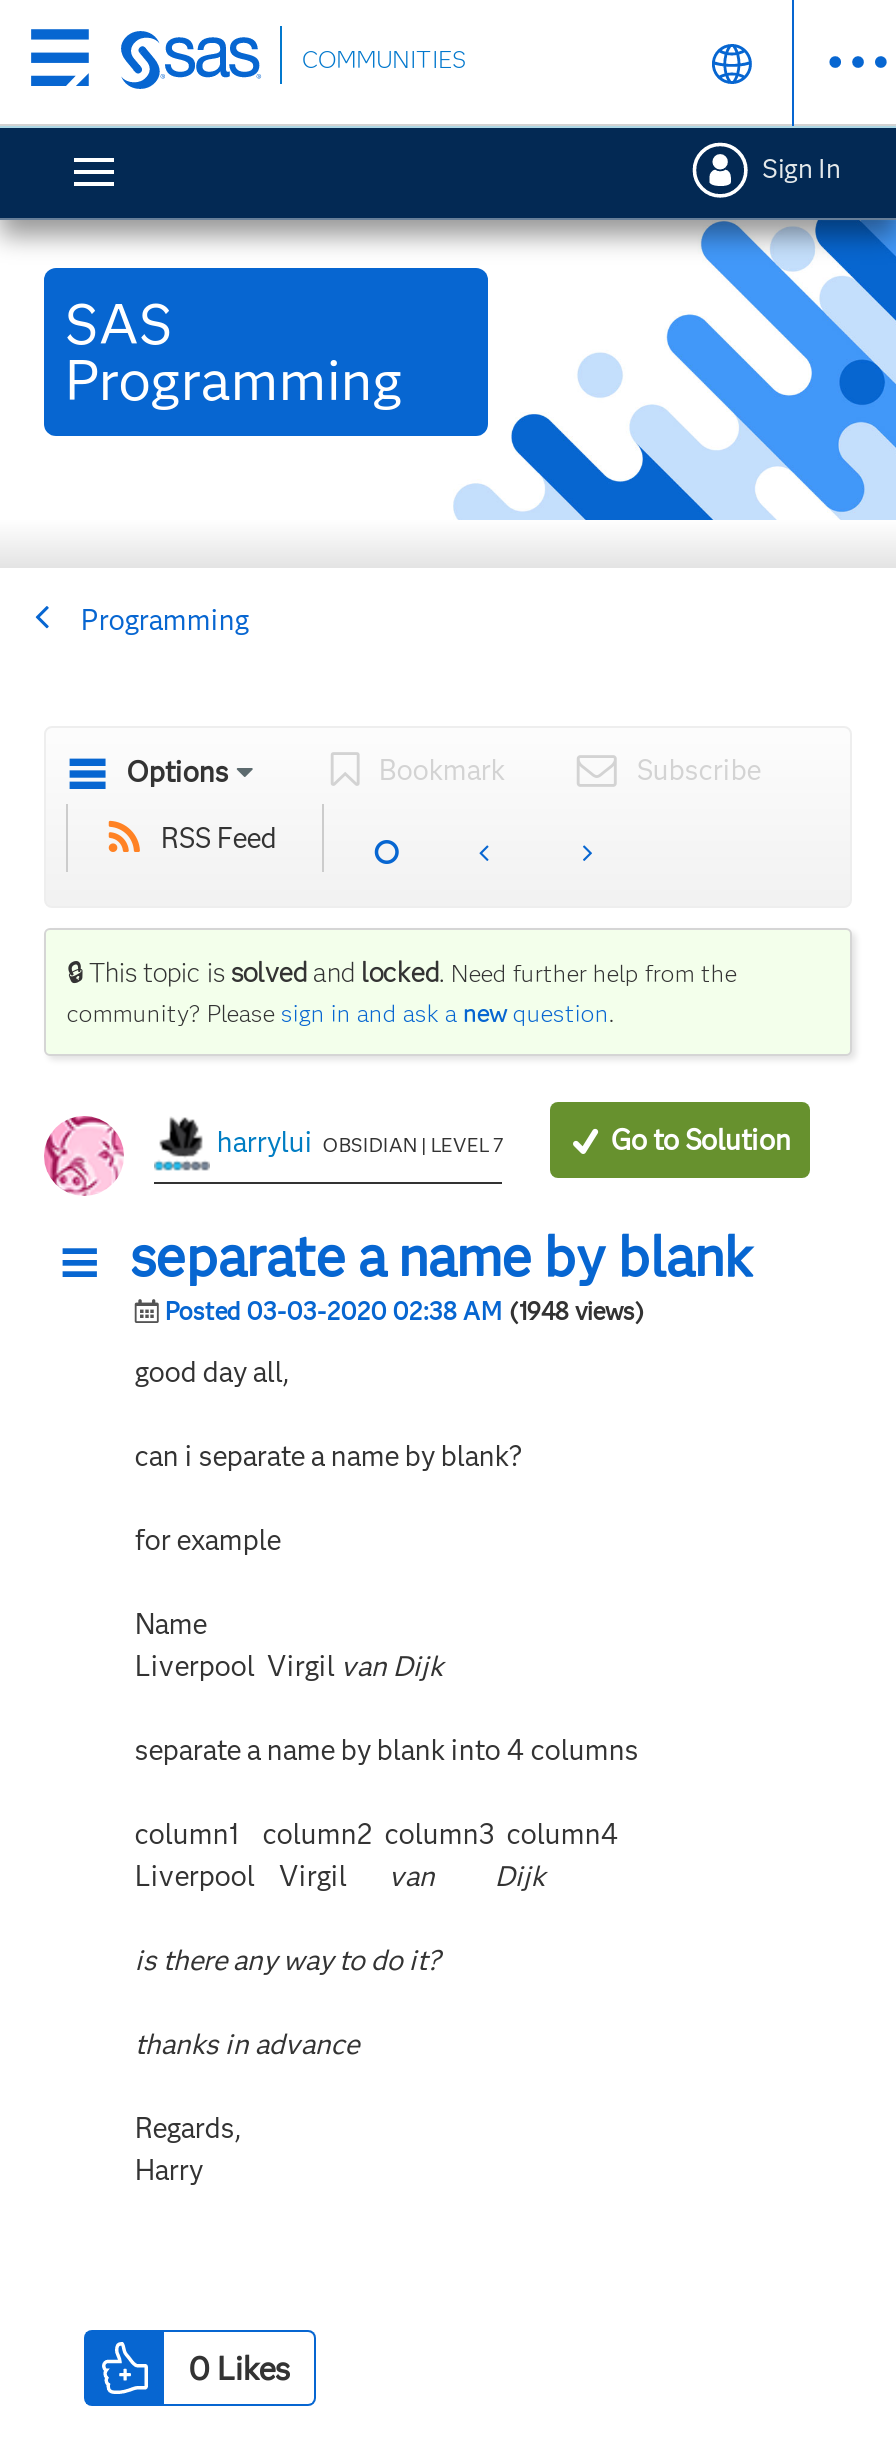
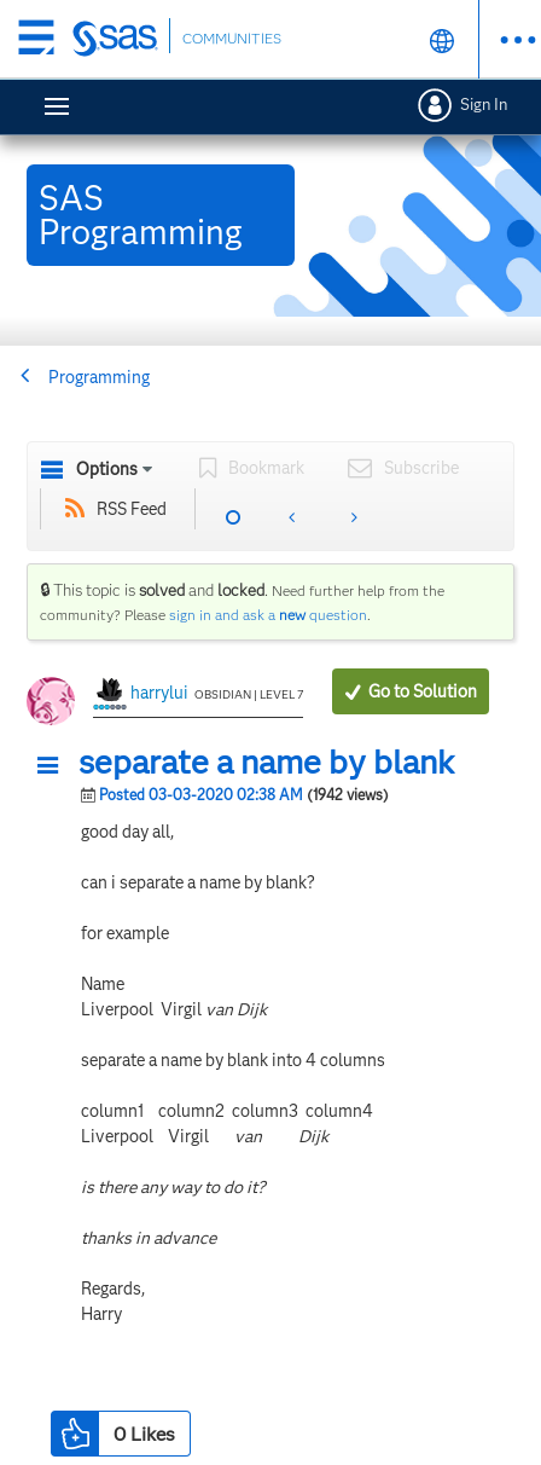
[165,1295,645,1325] Posted 03-03-2020 02:38 AM (1948 views) -> [100,785,389,803] Posted 03-03-2020 02:38 AM (1942 views)

